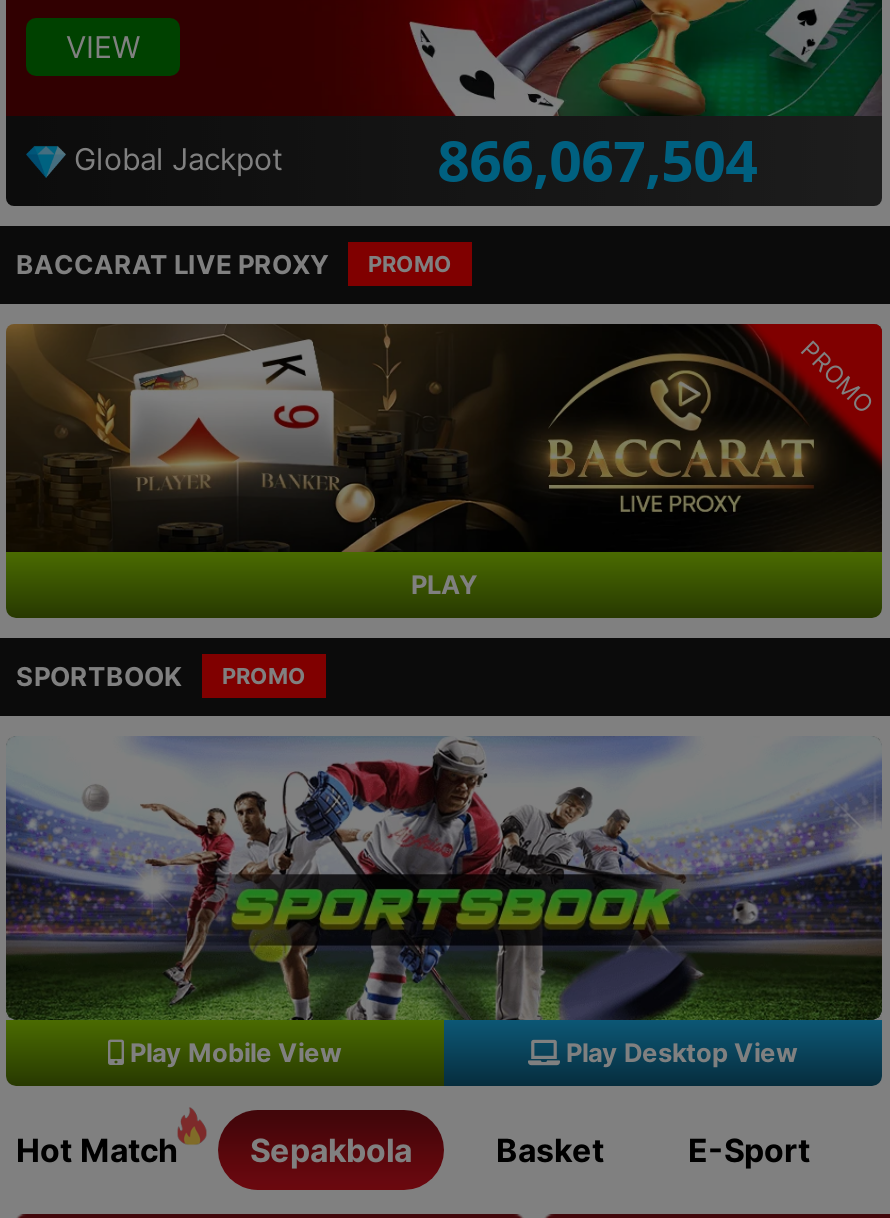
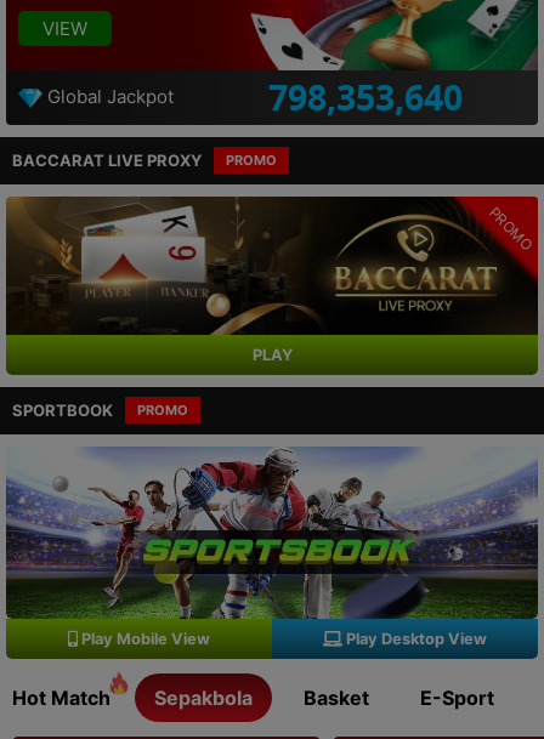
[437,119,757,199] 866,067,504 -> [268,72,462,121] 798,353,640

